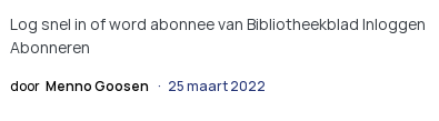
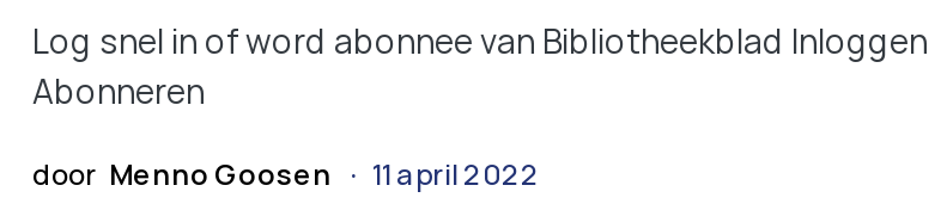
[10,77,266,96] door Menno Goosen 25 maart 2022 -> [32,154,540,195] door Menno Goosen 11 april 2022

